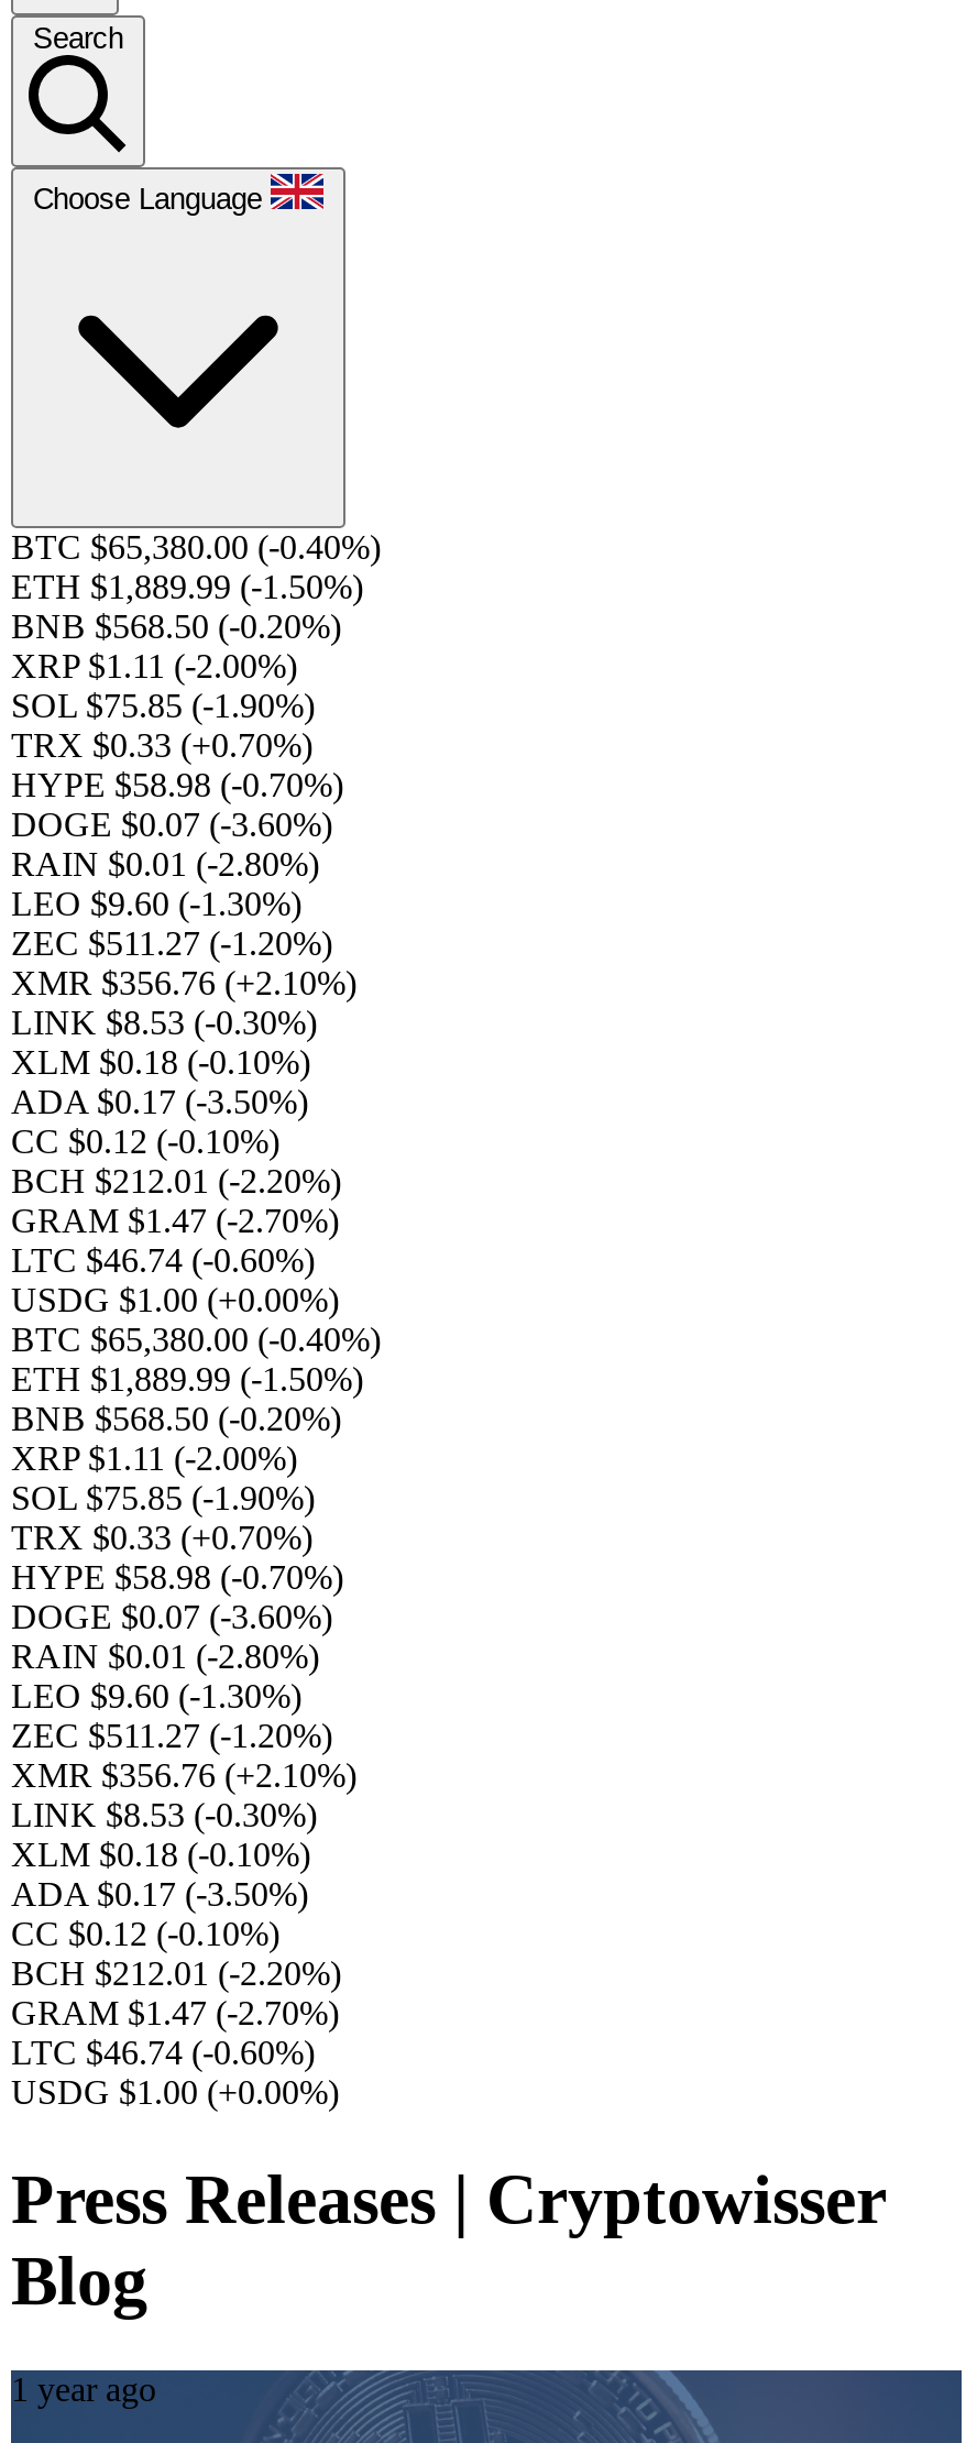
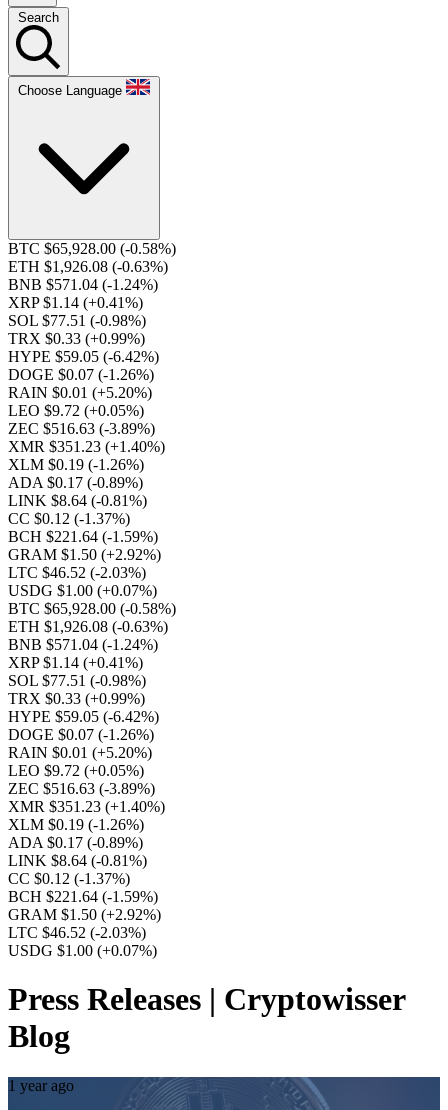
[11,528,381,2111] BTC $65,380.00(-0.40%) | ETH $1,889.99 (-1.50%) | BNB $568.50 (-0.20%) | XRP $1.11 (-2.00%) | SOL $75.85 (-1.90%) | TRX $0.33 (+0.70%) | HYPE $58.98 (-0.70%) | DOGE $0.07 (-3.60%) | RAIN $0.01 (-2.80%) | LEO $9.60 (-1.30%) | ZEC $511.27 (-1.20%) | XMR $356.76(+2.10%) | LINK $8.53 (-0.30%) | XLM $0.18 (-0.10%) | ADA $0.17 (-3.50%) | CC $0.12 (-0.10%) | BCH $212.01 (-2.20%) | GRAM $1.47 (-2.70%) | LTC $46.74 (-0.60%) | USDG $1.00(+0.00%) | BTC $65,380.00 (-0.40%) | ETH $1,889.99 (-1.50%) | BNB $568.50 (-0.20%) | XRP $1.11 (-2.00%) | SOL $75.85 (-1.90%) | TRX $0.33 (+0.70%) | HYPE $58.98 (-0.70%) | DOGE $0.07 (-3.60%) | RAIN $0.01 (-2.80%) | LEO $9.60 (-1.30%) | ZEC $511.27 (-1.20%) | XMR $356.76(+2.10%) | LINK $8.53 (-0.30%) | XLM $0.18 (-0.10%) | ADA $0.17 (-3.50%) | CC $0.12 (-0.10%) | BCH $212.01 (-2.20%) | GRAM $1.47 (-2.70%) | LTC $46.74 (-0.60%) | USDG $1.00(+0.00%) -> [8,240,176,959] BTC $65,928.00(-0.58%) | ETH $1,926.08 (-0.63%) | BNB $571.04 (-1.24%) | XRP $1.14 (+0.41%) | SOL $77.51 (-0.98%) | TRX $0.33 (+0.99%) | HYPE $59.05 (-6.42%) | DOGE $0.07 (-1.26%) | RAIN $0.01 (+5.20%) | LEO $9.72 (+0.05%) | ZEC $516.63 (-3.89%) | XMR $351.23(+1.40%) | XLM $0.19 (-1.26%) | ADA $0.17 (-0.89%) | LINK $8.64 (-0.81%) | CC $0.12 (-1.37%) | BCH $221.64 (-1.59%) | GRAM $1.50 (+2.92%) | LTC $46.52 (-2.03%) | USDG $1.00(+0.07%) | BTC $65,928.00 (-0.58%) | ETH $1,926.08 (-0.63%) | BNB $571.04 (-1.24%) | XRP $1.14 (+0.41%) | SOL $77.51 (-0.98%) | TRX $0.33 (+0.99%) | HYPE $59.05 (-6.42%) | DOGE $0.07 (-1.26%) | RAIN $0.01 (+5.20%) | LEO $9.72 (+0.05%) | ZEC $516.63 (-3.89%) | XMR $351.23(+1.40%) | XLM $0.19 (-1.26%) | ADA $0.17 (-0.89%) | LINK $8.64 (-0.81%) | CC $0.12 (-1.37%) | BCH $221.64 (-1.59%) | GRAM $1.50 (+2.92%) | LTC $46.52 (-2.03%) | USDG $1.00(+0.07%)

